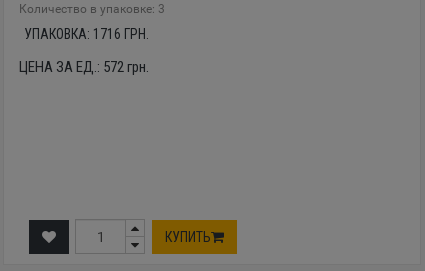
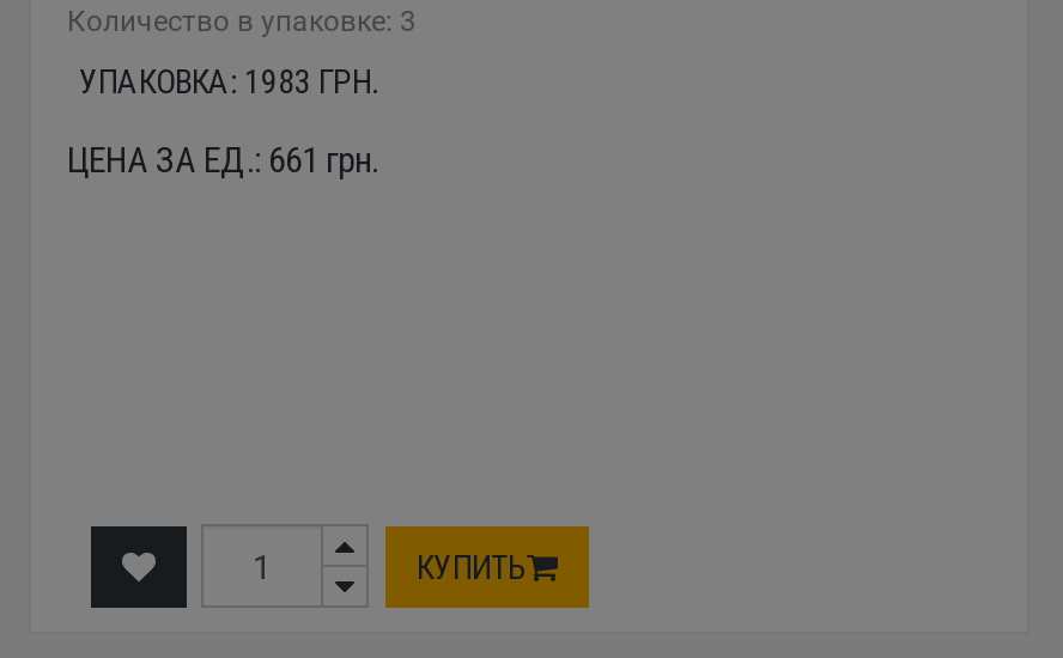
[24,26,149,42] УПАКОВКА: 1716 ГРН. -> [79,63,378,101] УПАКОВКА: 1983 ГРН.
[19,58,149,76] ЦЕНА ЗА ЕД.: 572 грн. -> [67,140,378,183] ЦЕНА ЗА ЕД.: 661 грн.

